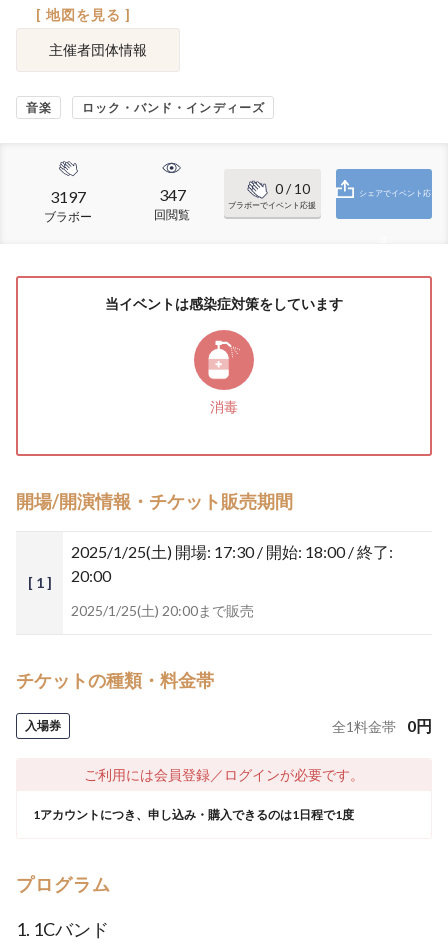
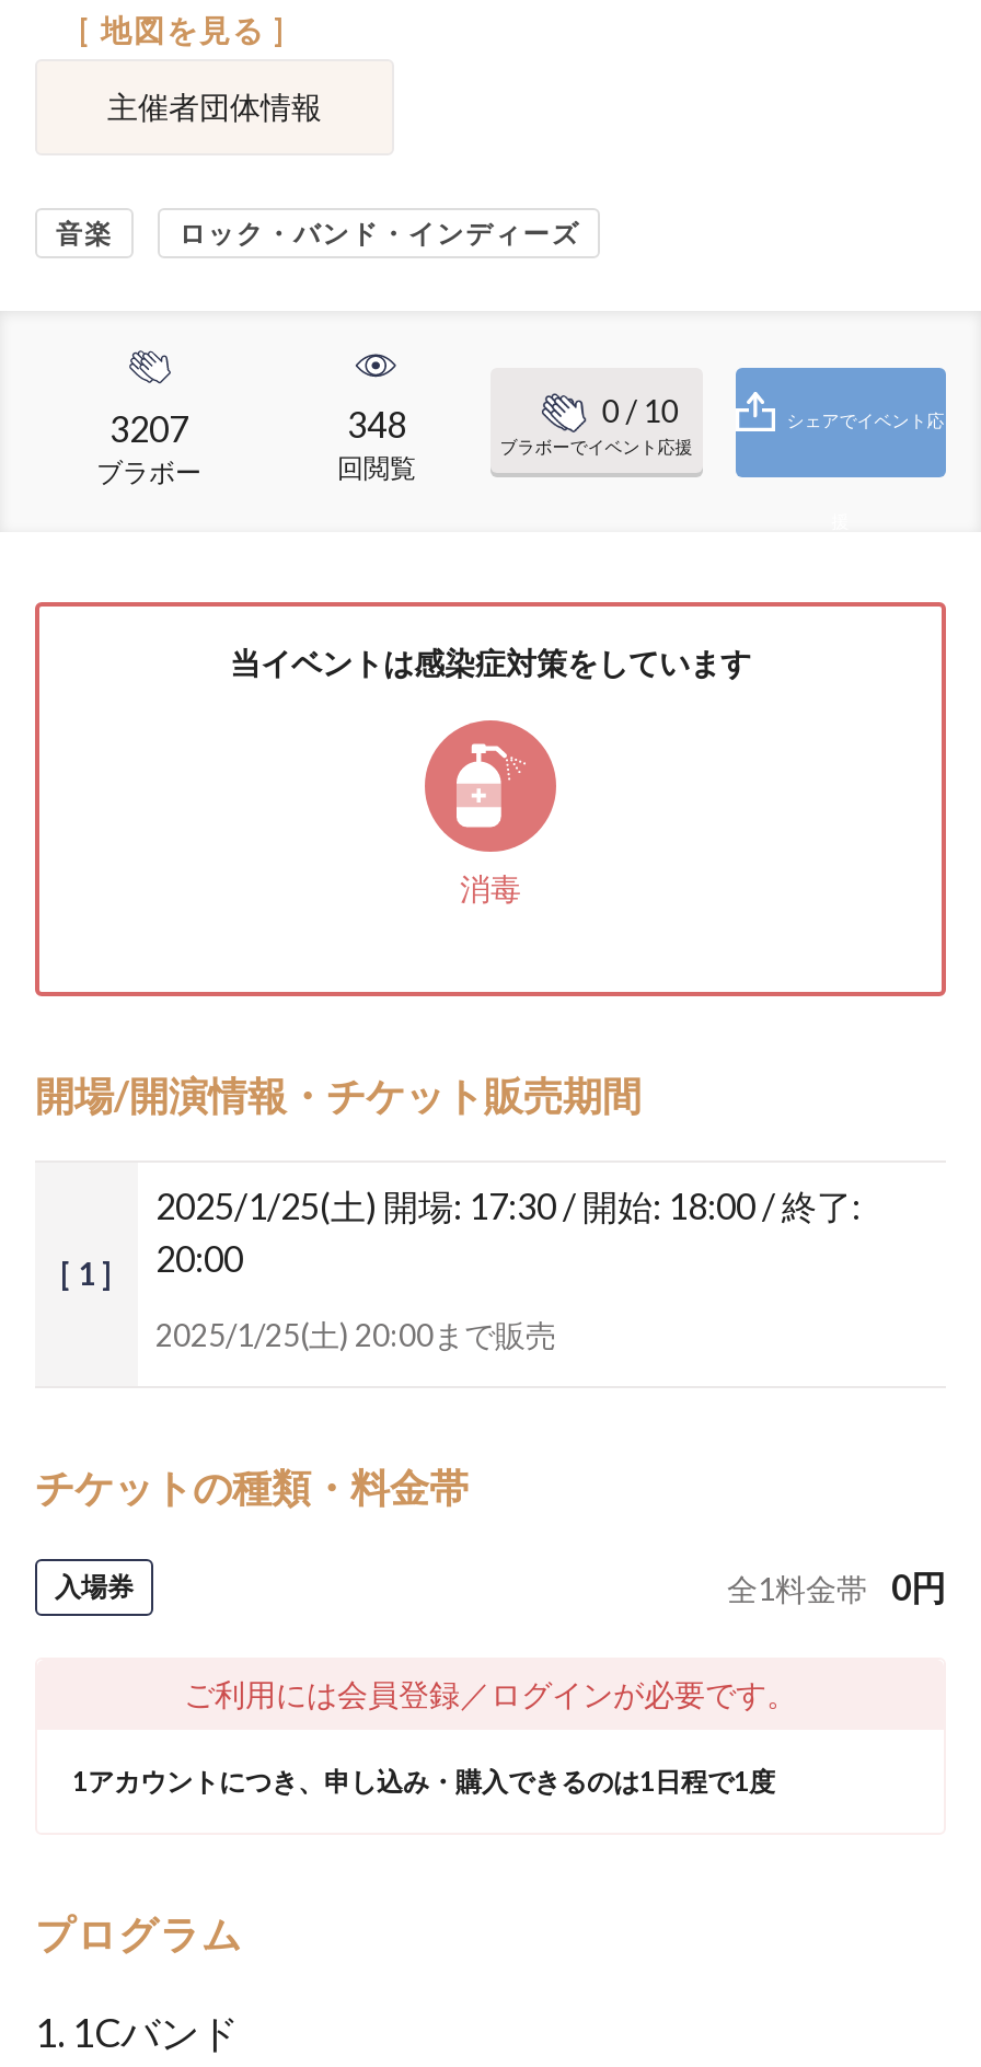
[50,186,86,205] 3197 -> [109,406,188,448] 3207
[158,185,185,204] 347 -> [347,403,406,444] 348

